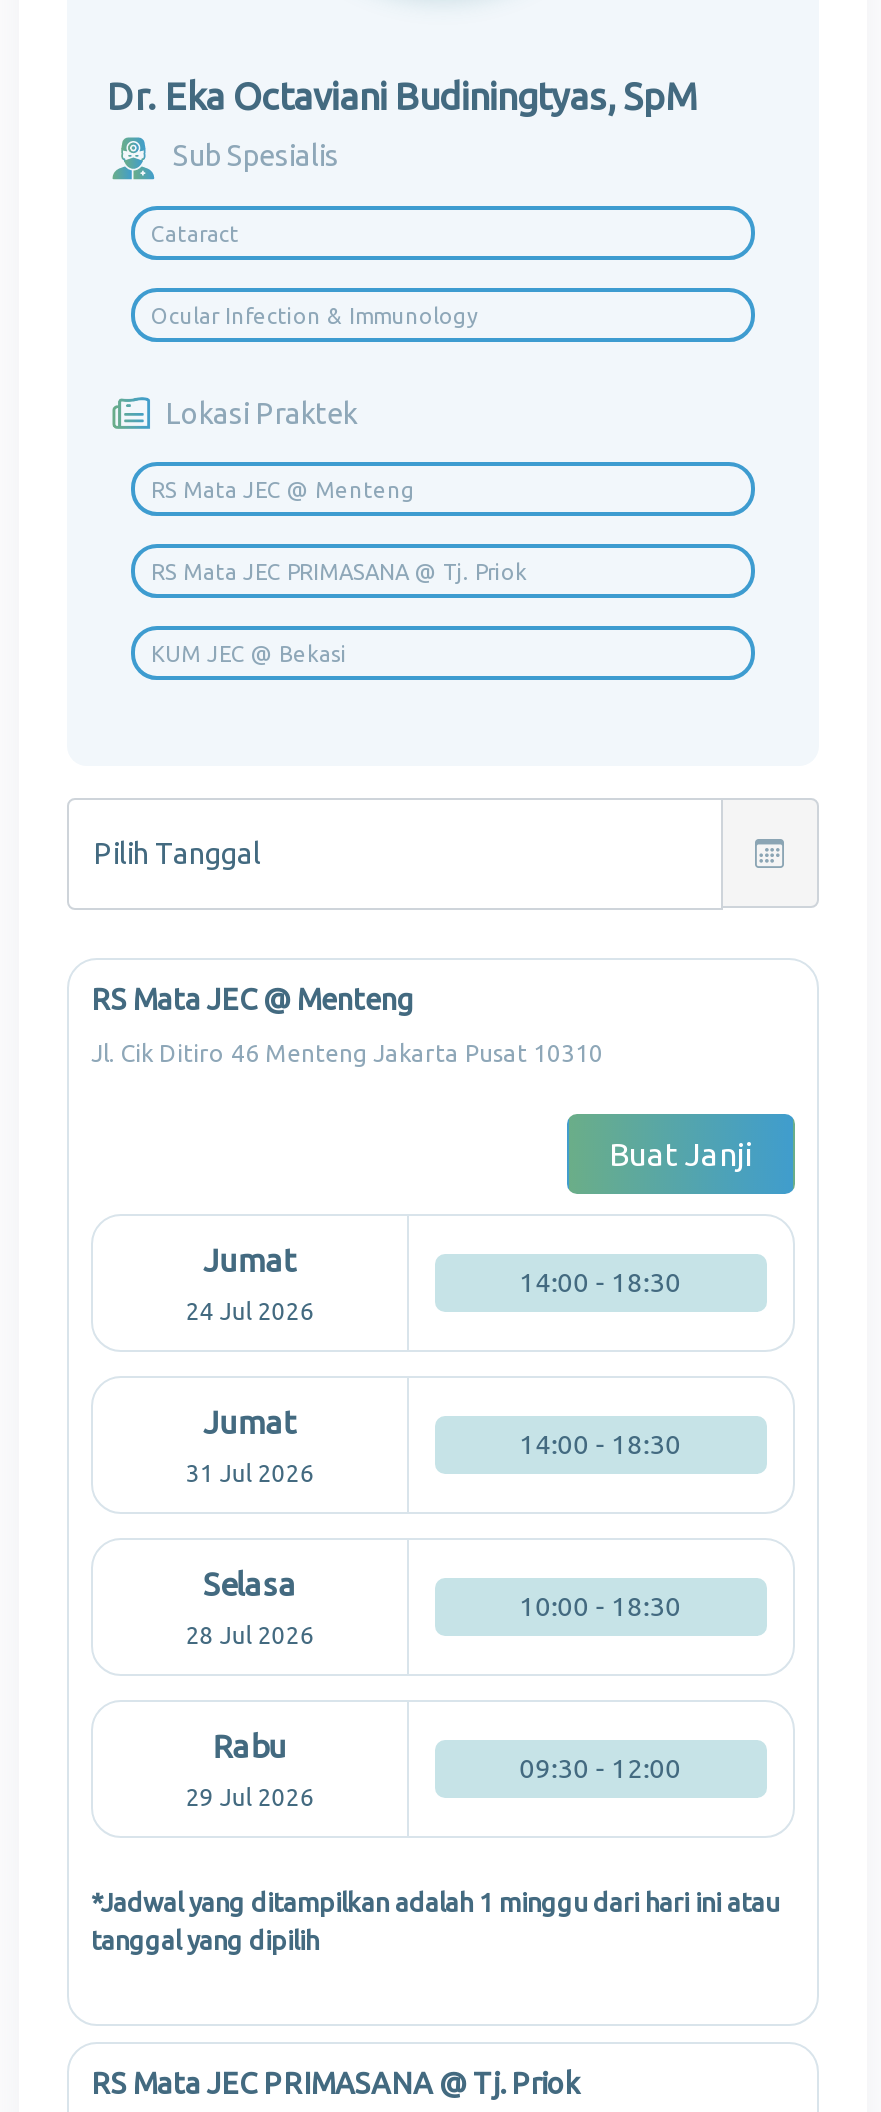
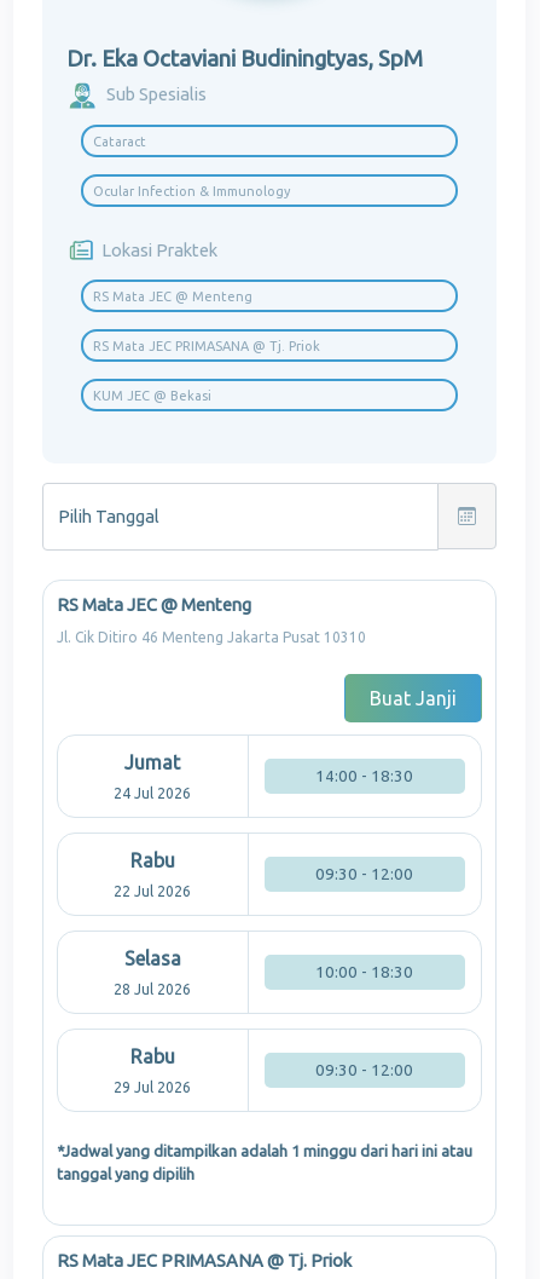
[203,1404,295,1440] Jumat -> [130,850,175,871] Rabu
[519,1430,681,1460] 14:00 - 18:30 -> [316,865,413,884] 09:30 - 12:00
[185,1460,313,1486] 31 Jul 2026 -> [114,884,191,899] 22 Jul 2026

